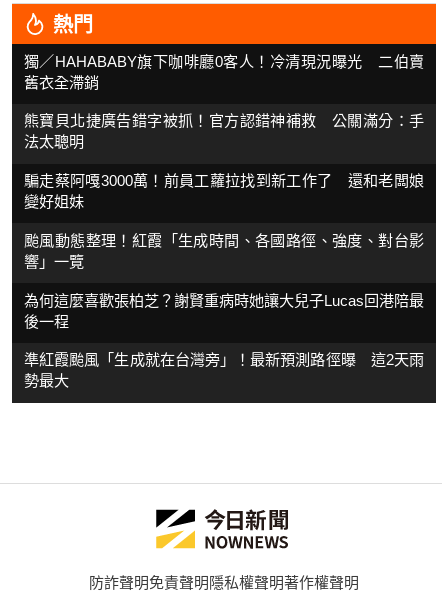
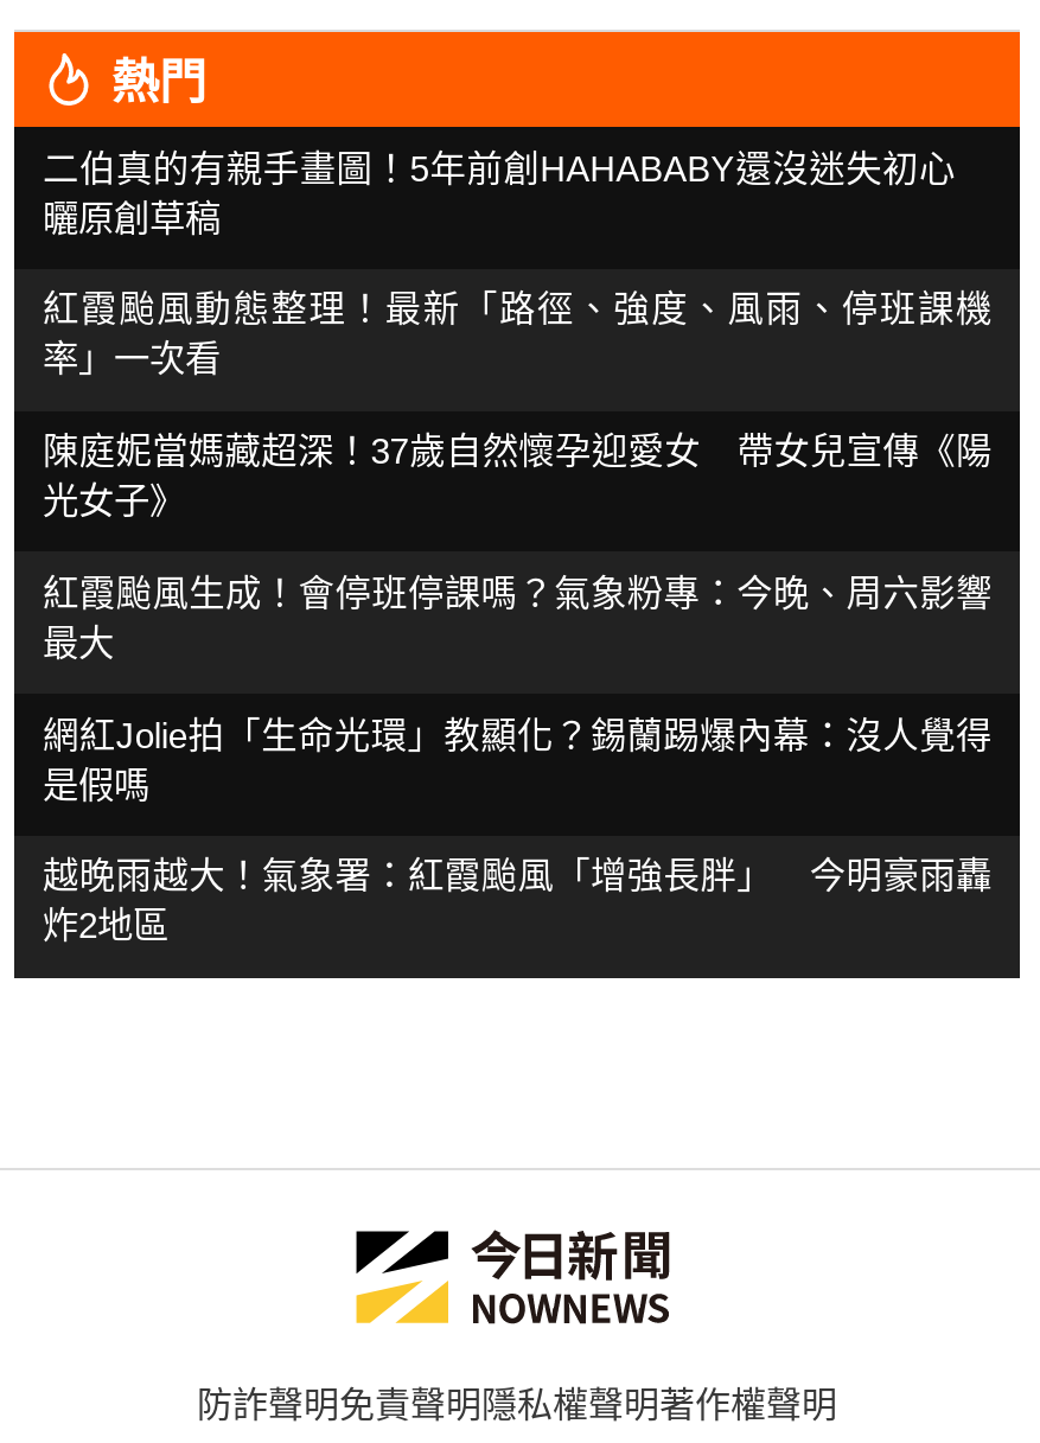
[24,52,424,90] 獨／HAHABABY旗下咖啡廳0客人！冷清現況曝光 二伯賣 | 舊衣全滯銷 -> [43,147,991,237] 二伯真的有親手畫圖！5年前創HAHABABY還沒迷失初心 | 曬原創草稿
[24,112,424,150] 熊寶貝北捷廣告錯字被抓！官方認錯神補救 公關滿分：手 | 法太聰明 -> [43,289,991,379] 紅霞颱風動態整理！最新「路徑、強度、風雨、停班課機 | 率」一次看
[24,172,424,210] 騙走蔡阿嘎3000萬！前員工蘿拉找到新工作了 還和老闆娘 | 變好姐妹 -> [43,431,991,521] 陳庭妮當媽藏超深！37歲自然懷孕迎愛女 帶女兒宣傳《陽 | 光女子》
[24,232,424,270] 颱風動態整理！紅霞「生成時間、各國路徑、強度、對台影 | 響」一覽 -> [43,572,991,663] 紅霞颱風生成！會停班停課嗎？氣象粉專：今晚、周六影響 | 最大
[24,292,424,330] 為何這麼喜歡張柏芝？謝賢重病時她讓大兒子Lucas回港陪最 | 後一程 -> [43,714,991,804] 網紅Jolie拍「生命光環」教顯化？錫蘭踢爆內幕：沒人覺得 | 是假嗎
[24,351,424,389] 準紅霞颱風「生成就在台灣旁」！最新預測路徑曝 這2天雨 | 勢最大 -> [43,856,991,946] 越晚雨越大！氣象署：紅霞颱風「增強長胖」 今明豪雨轟 | 炸2地區

